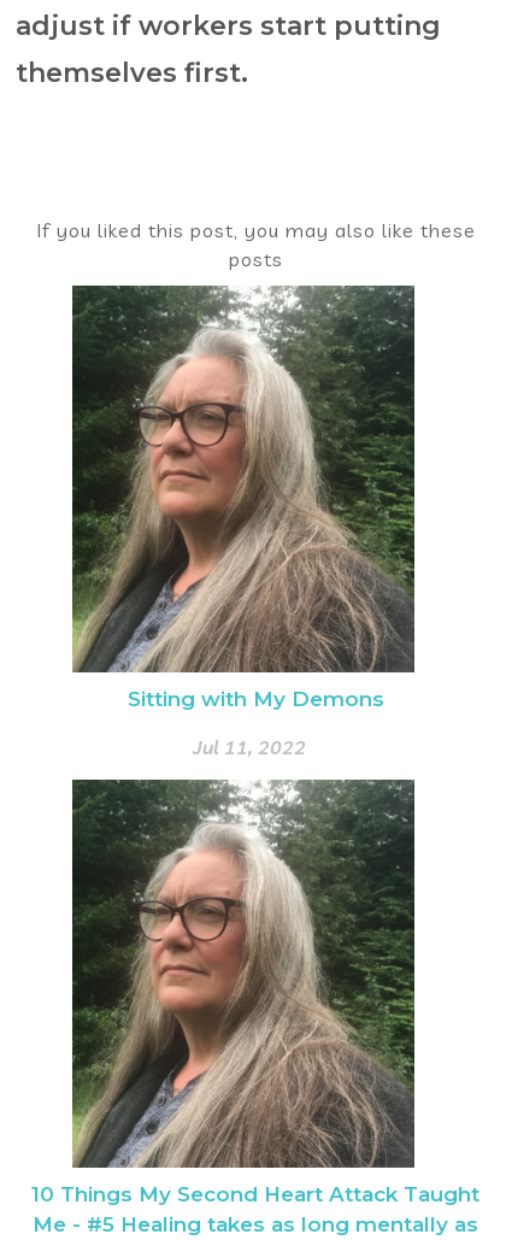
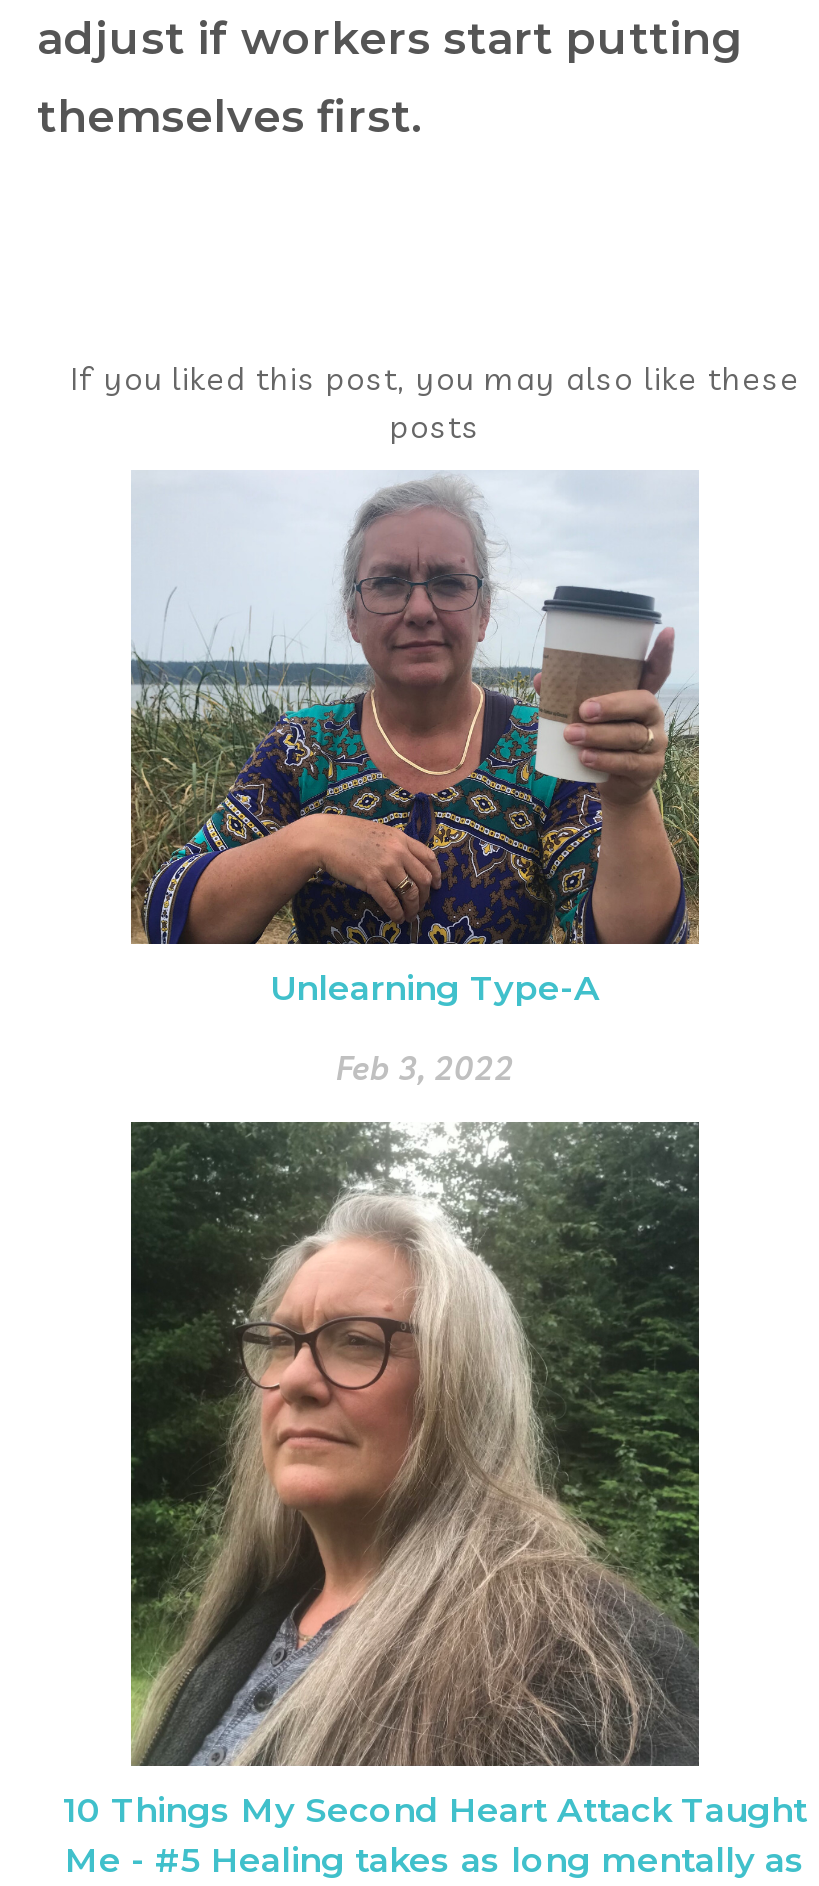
[71,284,416,711] [image] | Sitting with My Demons -> [129,470,701,1009] [image] | Unlearning Type-A
[193,735,306,759] Jul 11, 2022 -> [336,1049,514,1089] Feb 3, 2022

